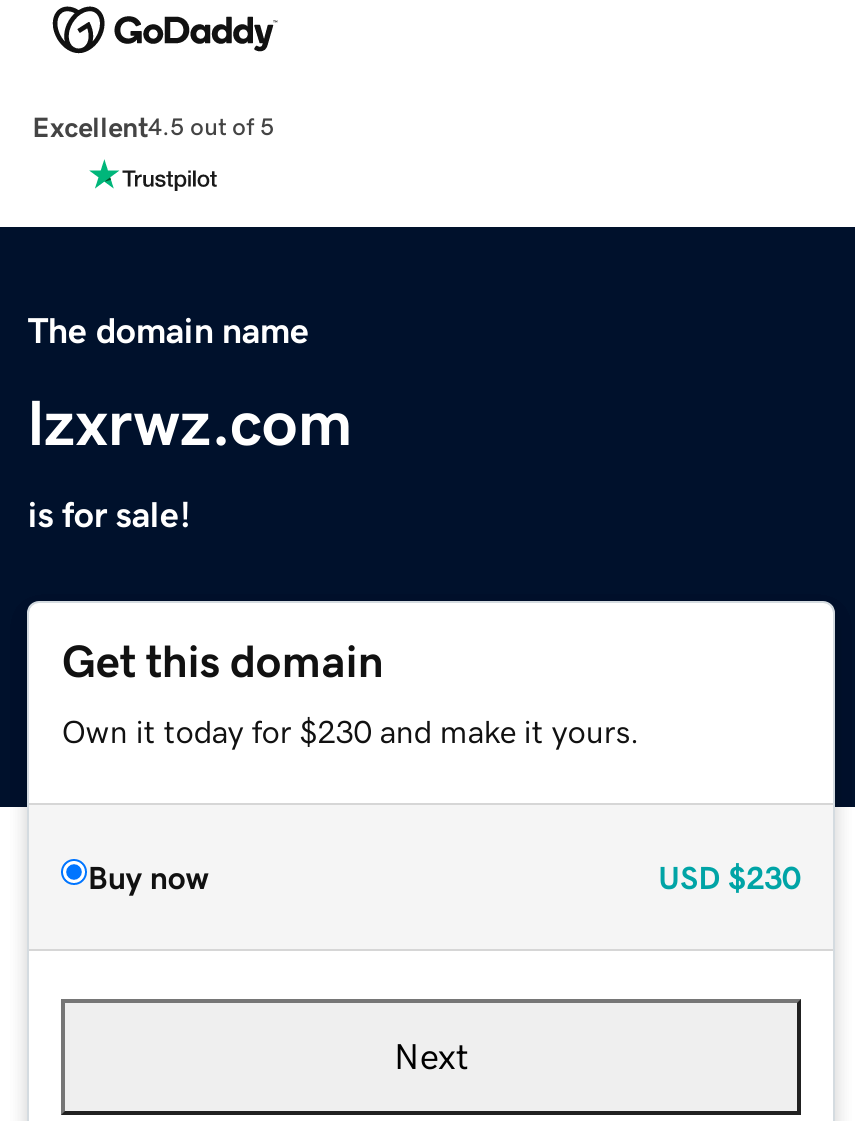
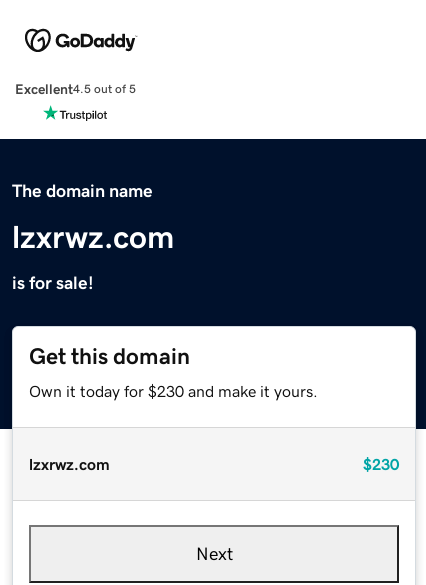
[88,860,800,892] Buy now | USD $230 -> [29,456,399,472] lzxrwz.com | $230

